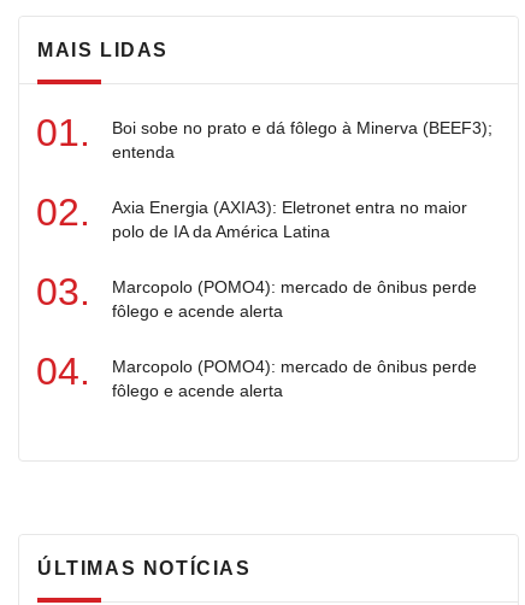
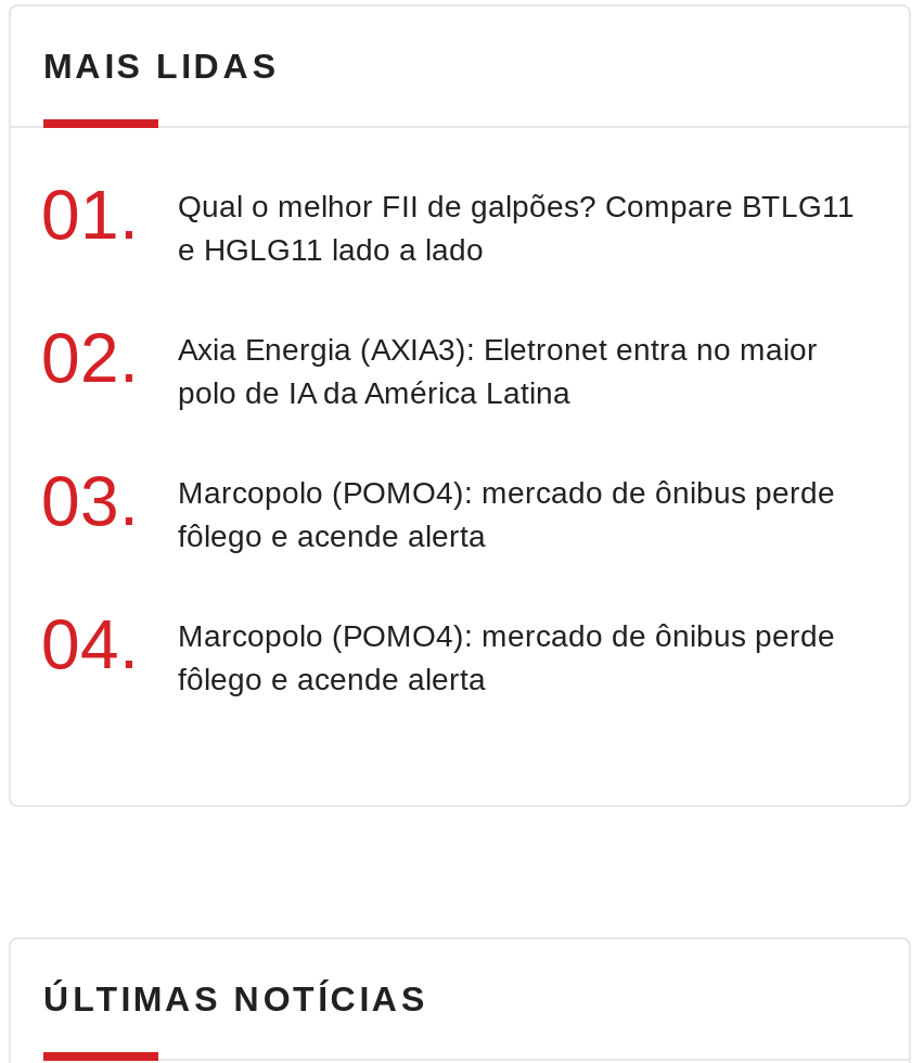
[112,118,492,161] Boi sobe no prato e dá fôlego à Minerva (BEEF3); | entenda -> [178,189,855,267] Qual o melhor FII de galpões? Compare BTLG11 | e HGLG11 lado a lado

